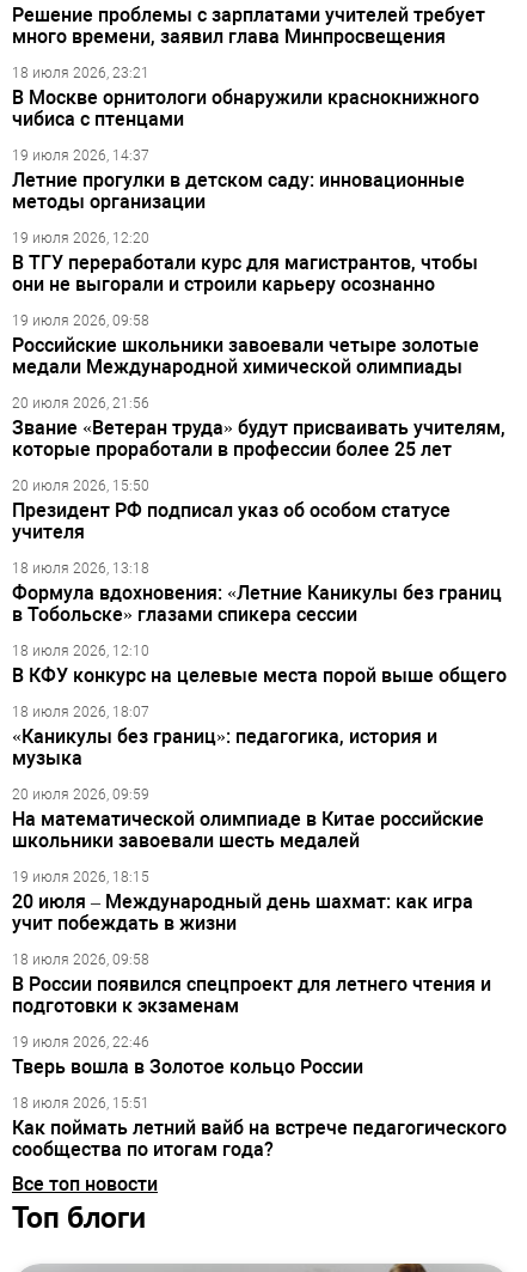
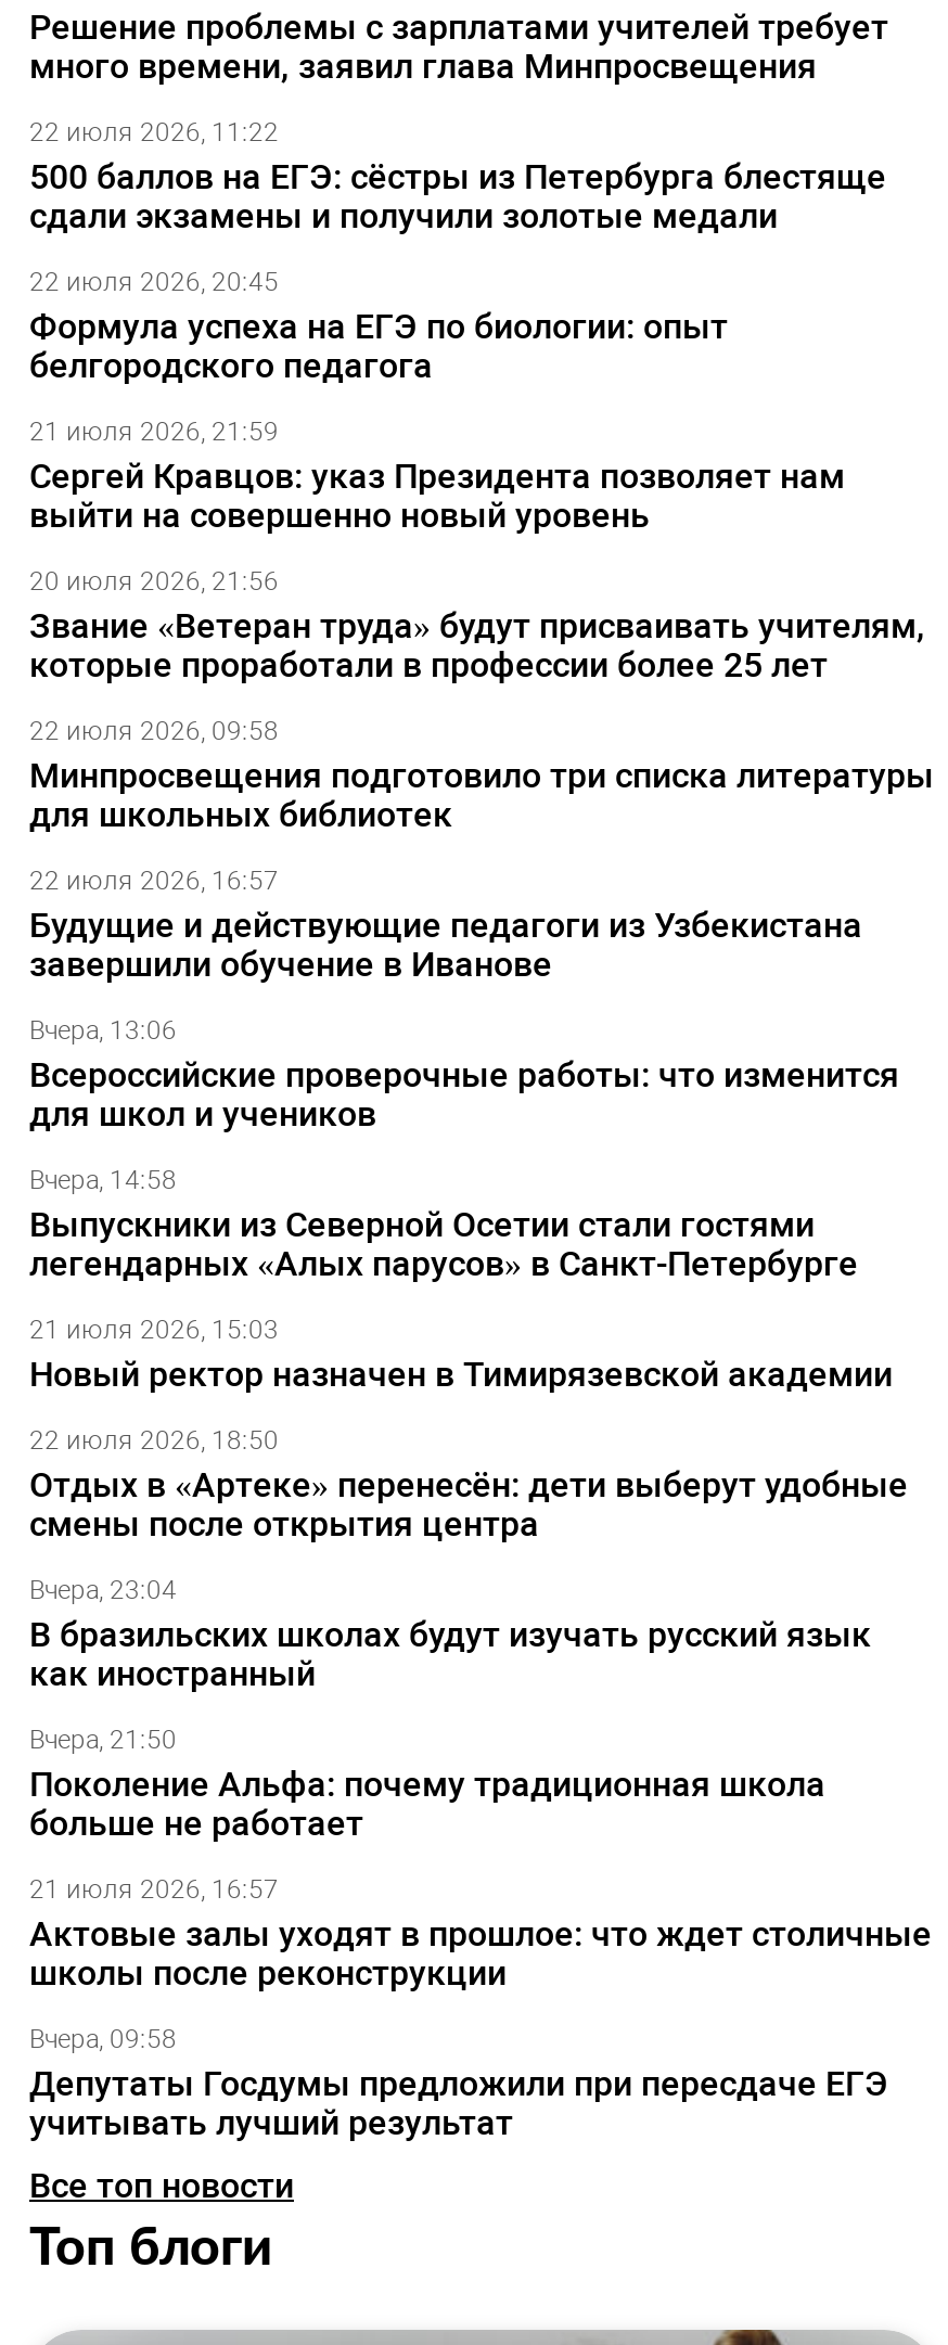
[12,64,479,378] 18 июля 2026, 23:21 | В Москве орнитологи обнаружили краснокнижного | чибиса с птенцами | 19 июля 2026, 14:37 | Летние прогулки в детском саду: инновационные | методы организации | 19 июля 2026, 12:20 | В ТГУ переработали курс для магистрантов, чтобы | они не выгорали и строили карьеру осознанно | 19 июля 2026, 09:58 | Российские школьники завоевали четыре золотые | медали Международной химической олимпиады -> [29,116,886,535] 22 июля 2026, 11:22 | 500 баллов на ЕГЭ: сёстры из Петербурга блестяще | сдали экзамены и получили золотые медали | 22 июля 2026, 20:45 | Формула успеха на ЕГЭ по биологии: опыт | белгородского педагога | 21 июля 2026, 21:59 | Сергей Кравцов: указ Президента позволяет нам | выйти на совершенно новый уровень
moved [12,395,505,460] -> [29,566,925,685]: 20 июля 2026, 21:56 | Звание «Ветеран труда» будут присваивать учителям, | которые проработали в профессии более 25 лет
[12,477,507,1160] 20 июля 2026, 15:50 | Президент РФ подписал указ об особом статусе | учителя | 18 июля 2026, 13:18 | Формула вдохновения: «Летние Каникулы без границ | в Тобольске» глазами спикера сессии | 18 июля 2026, 12:10 | В КФУ конкурс на целевые места порой выше общего | 18 июля 2026, 18:07 | «Каникулы без границ»: педагогика, история и | музыка | 20 июля 2026, 09:59 | На математической олимпиаде в Китае российские | школьники завоевали шесть медалей | 19 июля 2026, 18:15 | 20 июля – Международный день шахмат: как игра | учит побеждать в жизни | 18 июля 2026, 09:58 | В России появился спецпроект для летнего чтения и | подготовки к экзаменам | 19 июля 2026, 22:46 | Тверь вошла в Золотое кольцо России | 18 июля 2026, 15:51 | Как поймать летний вайб на встрече педагогического | сообщества по итогам года? -> [29,715,934,2143] 22 июля 2026, 09:58 | Минпросвещения подготовило три списка литературы | для школьных библиотек | 22 июля 2026, 16:57 | Будущие и действующие педагоги из Узбекистана | завершили обучение в Иванове | Вчера, 13:06 | Всероссийские проверочные работы: что изменится | для школ и учеников | Вчера, 14:58 | Выпускники из Северной Осетии стали гостями | легендарных «Алых парусов» в Санкт-Петербурге | 21 июля 2026, 15:03 | Новый ректор назначен в Тимирязевской академии | 22 июля 2026, 18:50 | Отдых в «Артеке» перенесён: дети выберут удобные | смены после открытия центра | Вчера, 23:04 | В бразильских школах будут изучать русский язык | как иностранный | Вчера, 21:50 | Поколение Альфа: почему традиционная школа | больше не работает | 21 июля 2026, 16:57 | Актовые залы уходят в прошлое: что ждет столичные | школы после реконструкции | Вчера, 09:58 | Депутаты Госдумы предложили при пересдаче ЕГЭ | учитывать лучший результат

